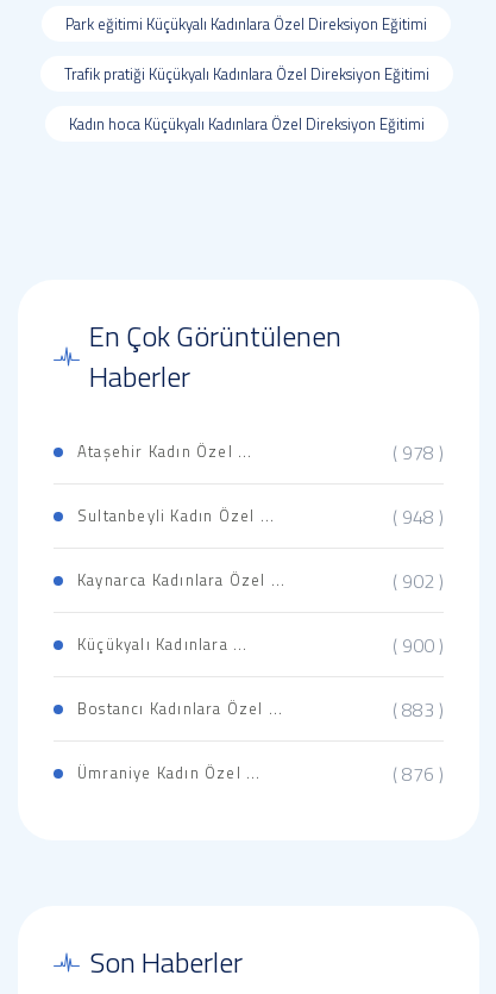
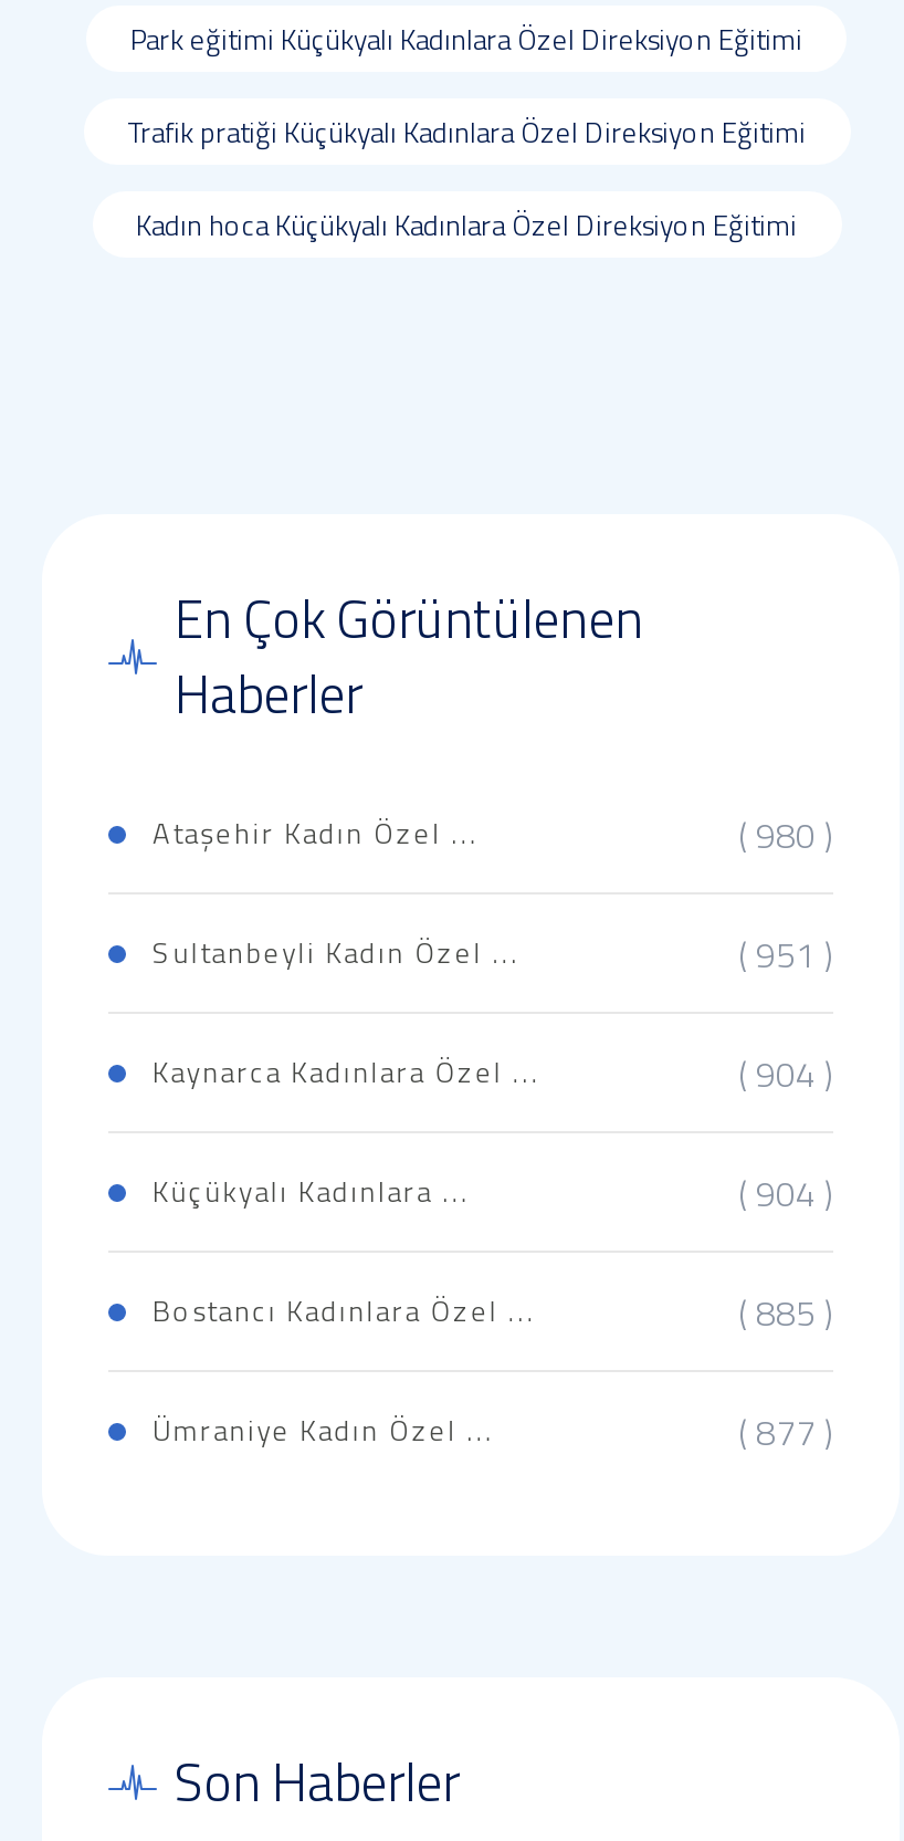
[393,437,444,466] ( 978 ) -> [738,807,833,860] ( 980 )
[393,502,444,530] ( 948 ) -> [738,927,833,980] ( 951 )
[393,566,444,595] ( 902 ) -> [738,1046,833,1099] ( 904 )
[393,630,444,659] ( 900 ) -> [738,1165,833,1218] ( 904 )
[393,695,444,723] ( 883 ) -> [738,1285,833,1338] ( 885 )
[393,759,444,787] ( 876 ) -> [738,1404,833,1457] ( 877 )

